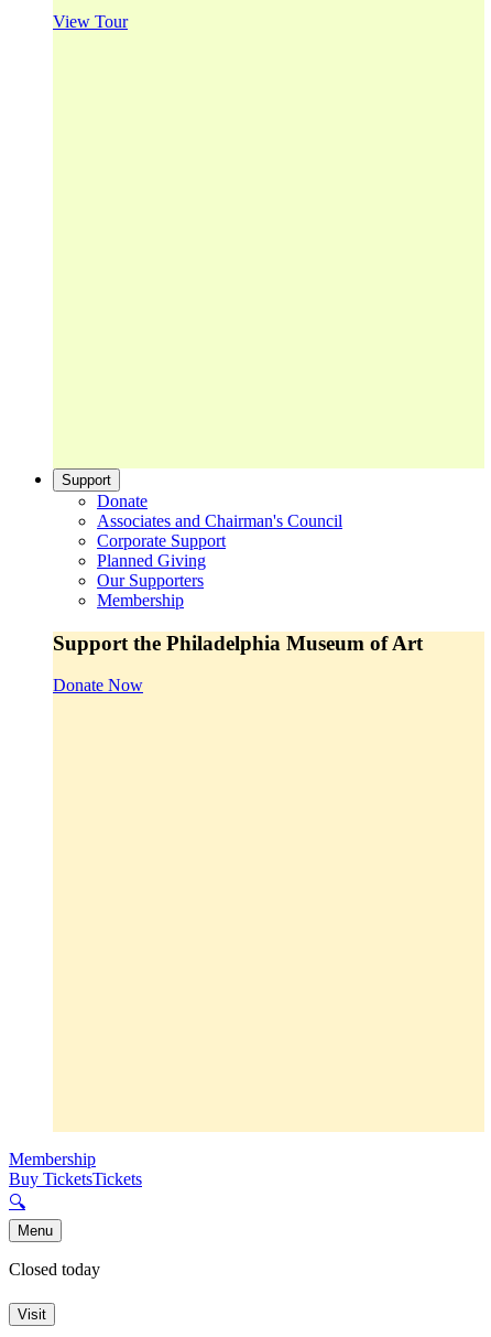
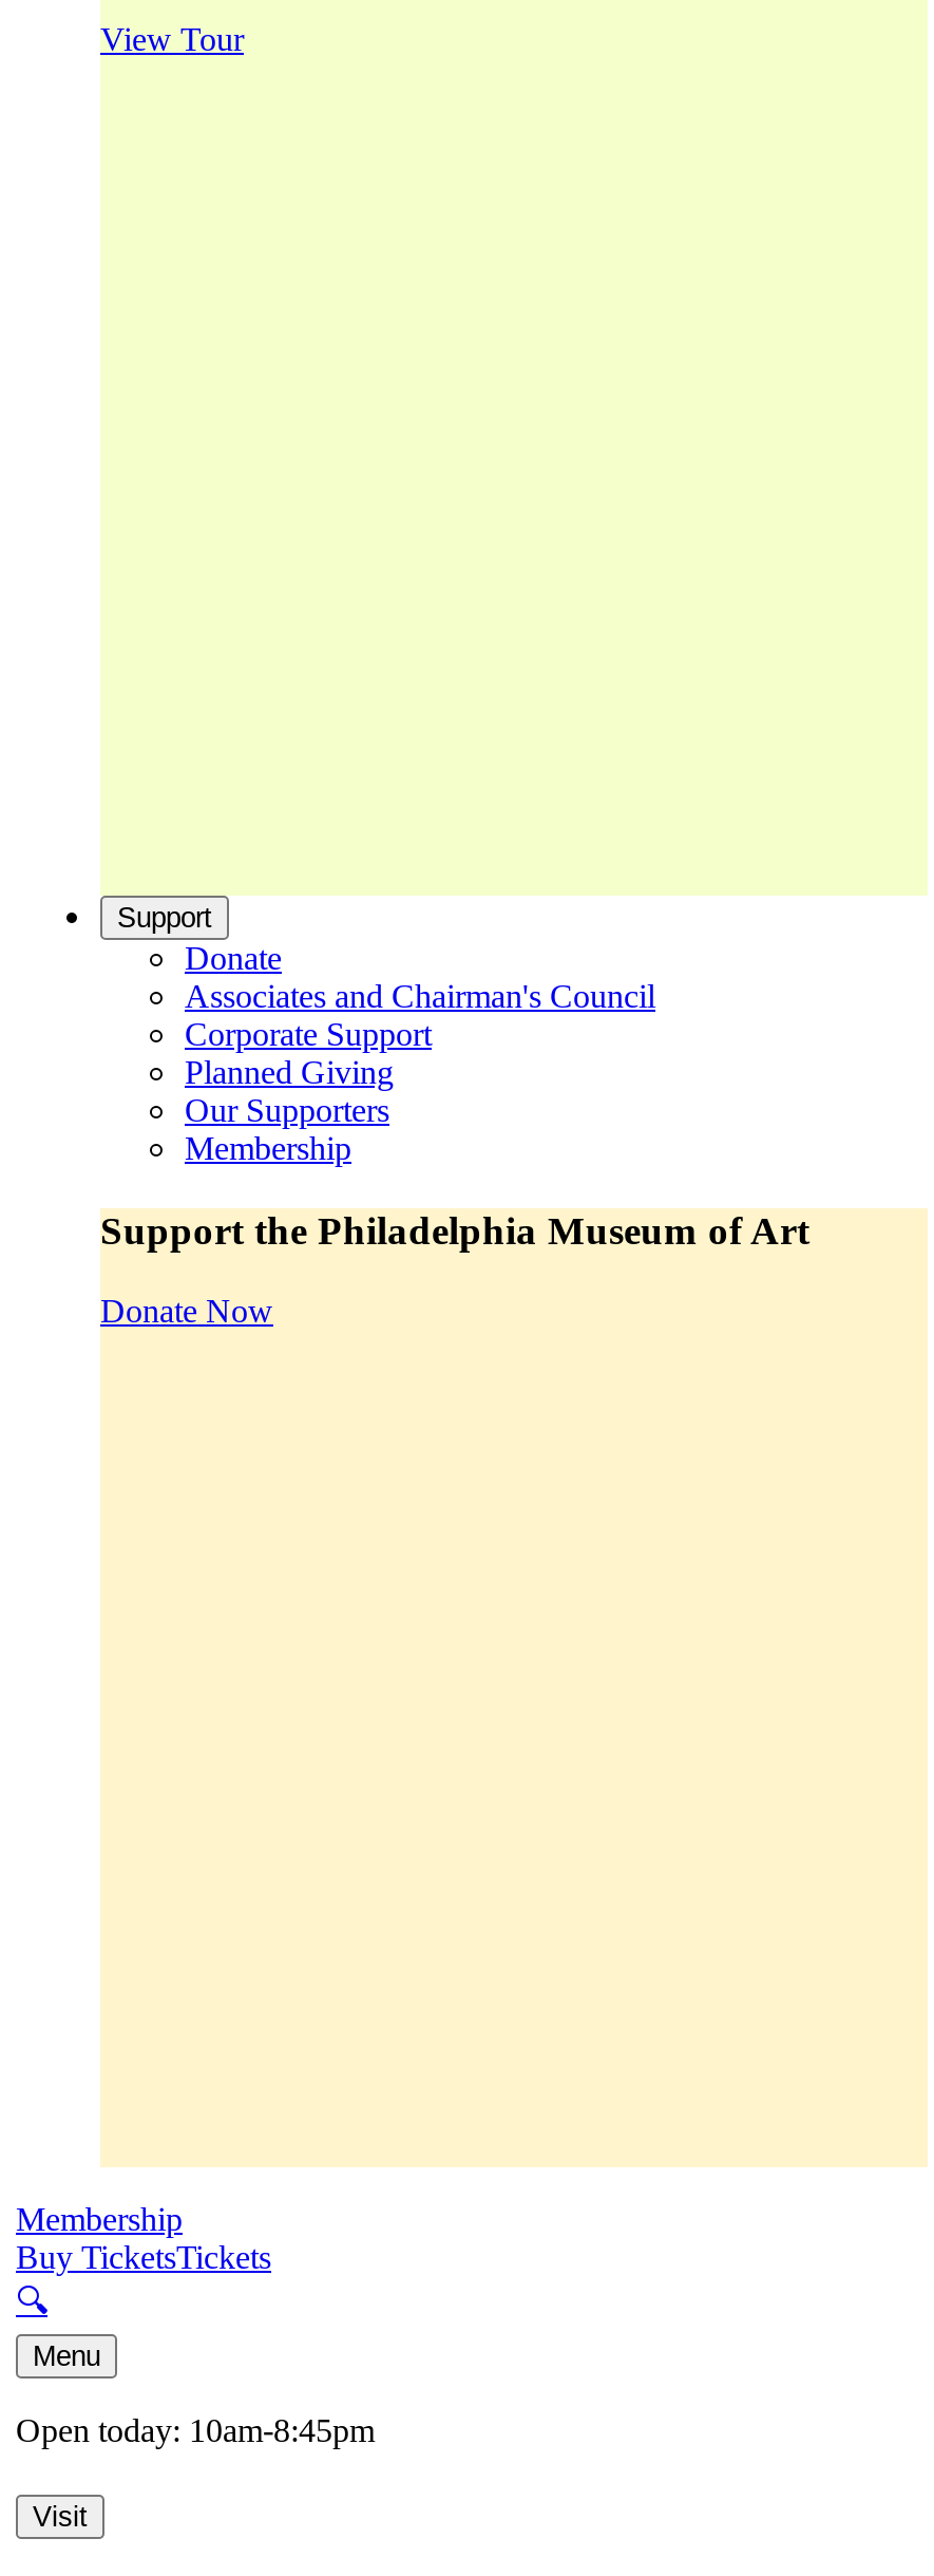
[9,1260,100,1279] Closed today -> [16,2413,375,2449] Open today: 10am-8:45pm

